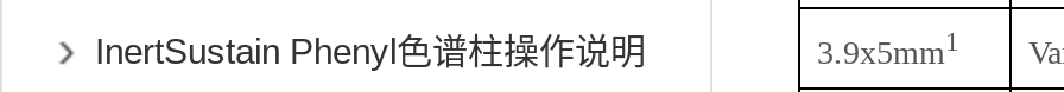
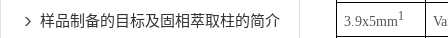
[95,31,646,71] InertSustain Phenyl色谱柱操作说明 -> [40,12,280,29] 样品制备的目标及固相萃取柱的简介

